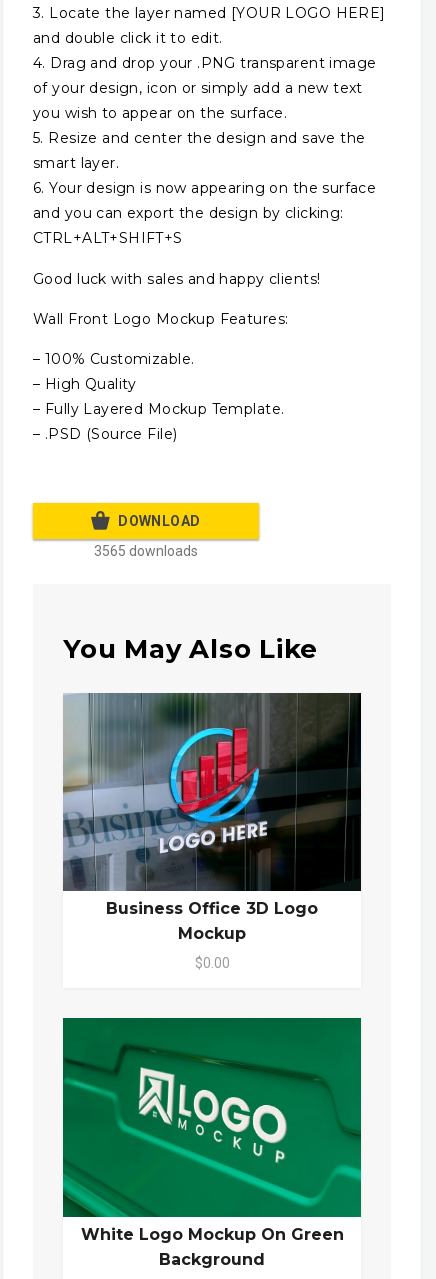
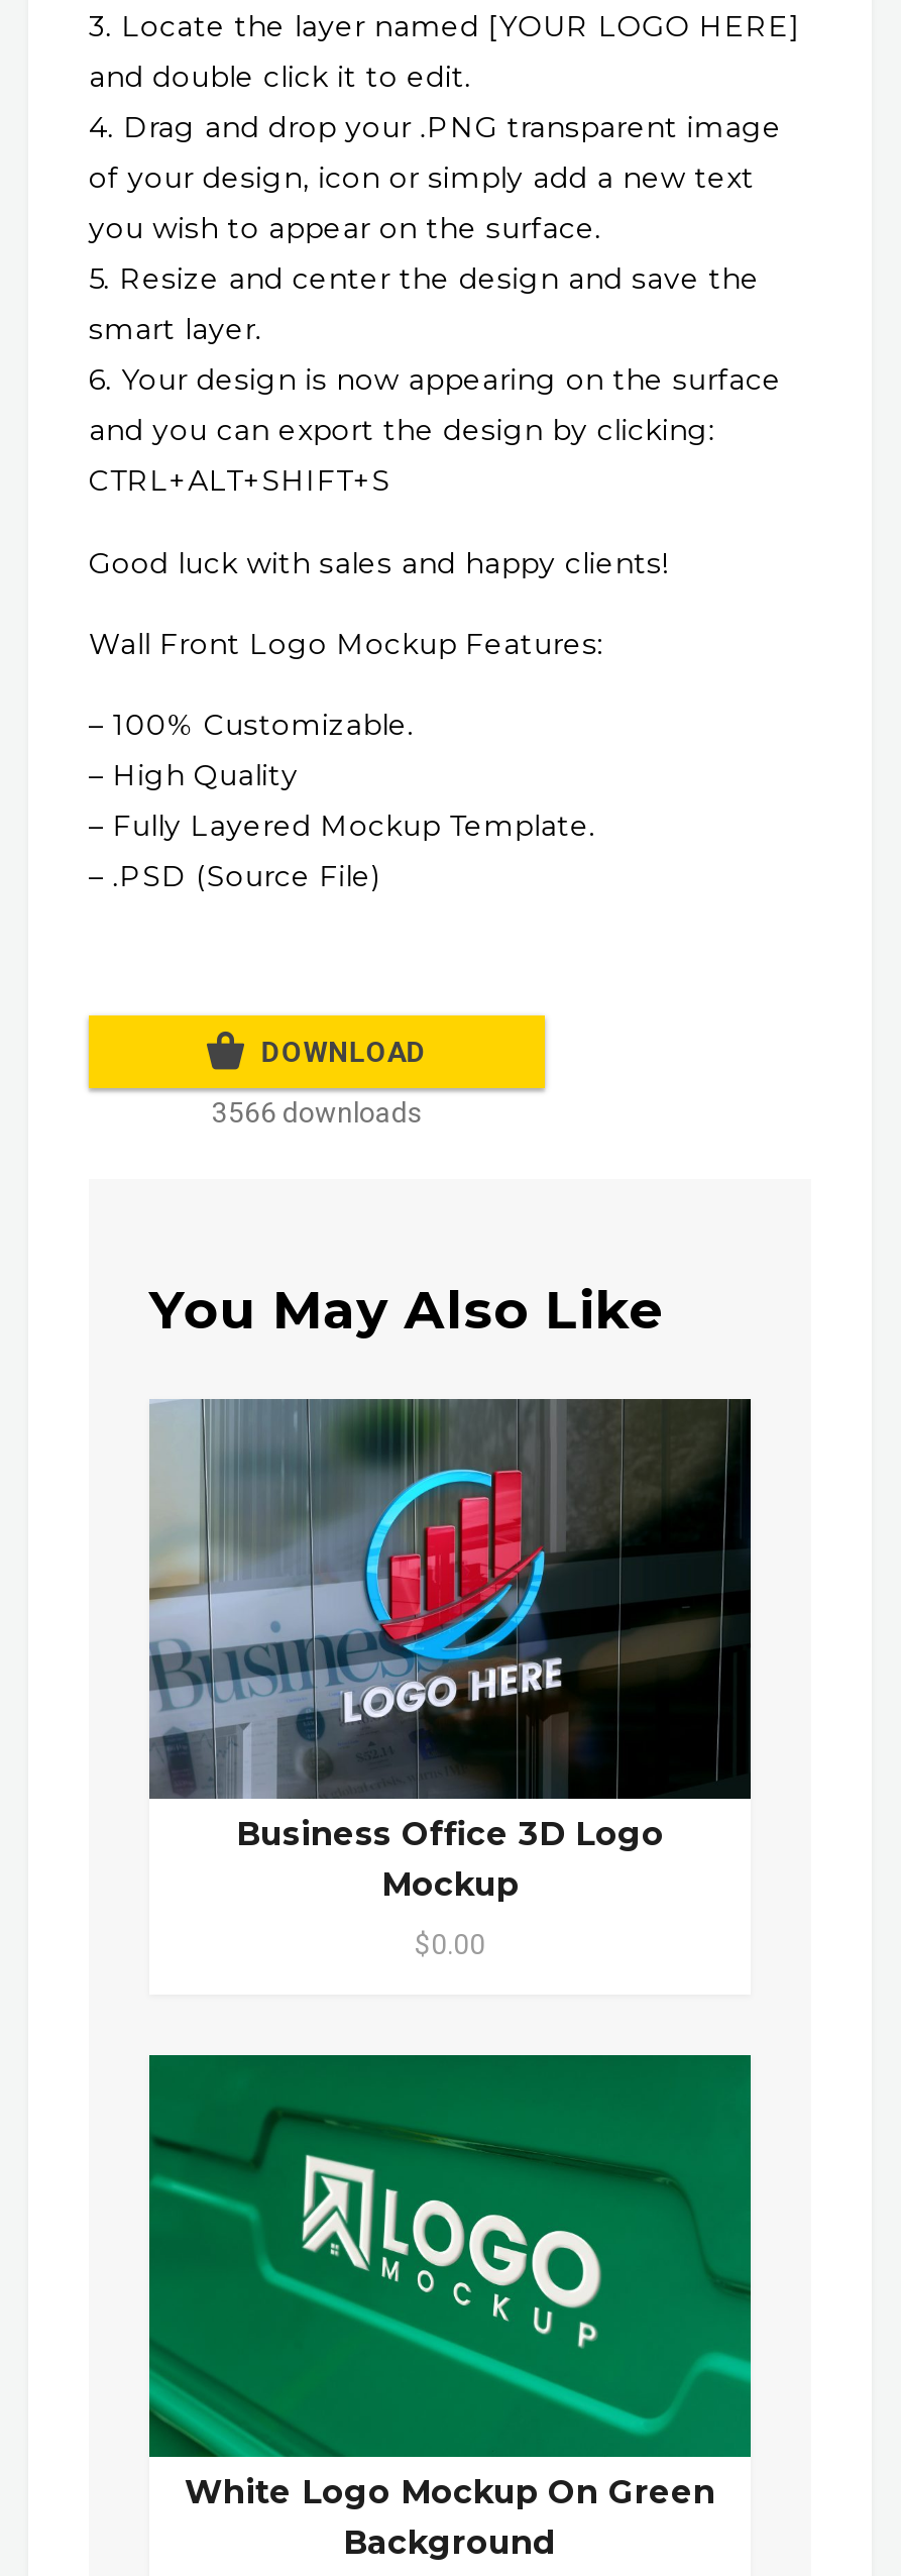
[94,543,198,559] 3565 downloads -> [212,1097,422,1129] 3566 downloads

